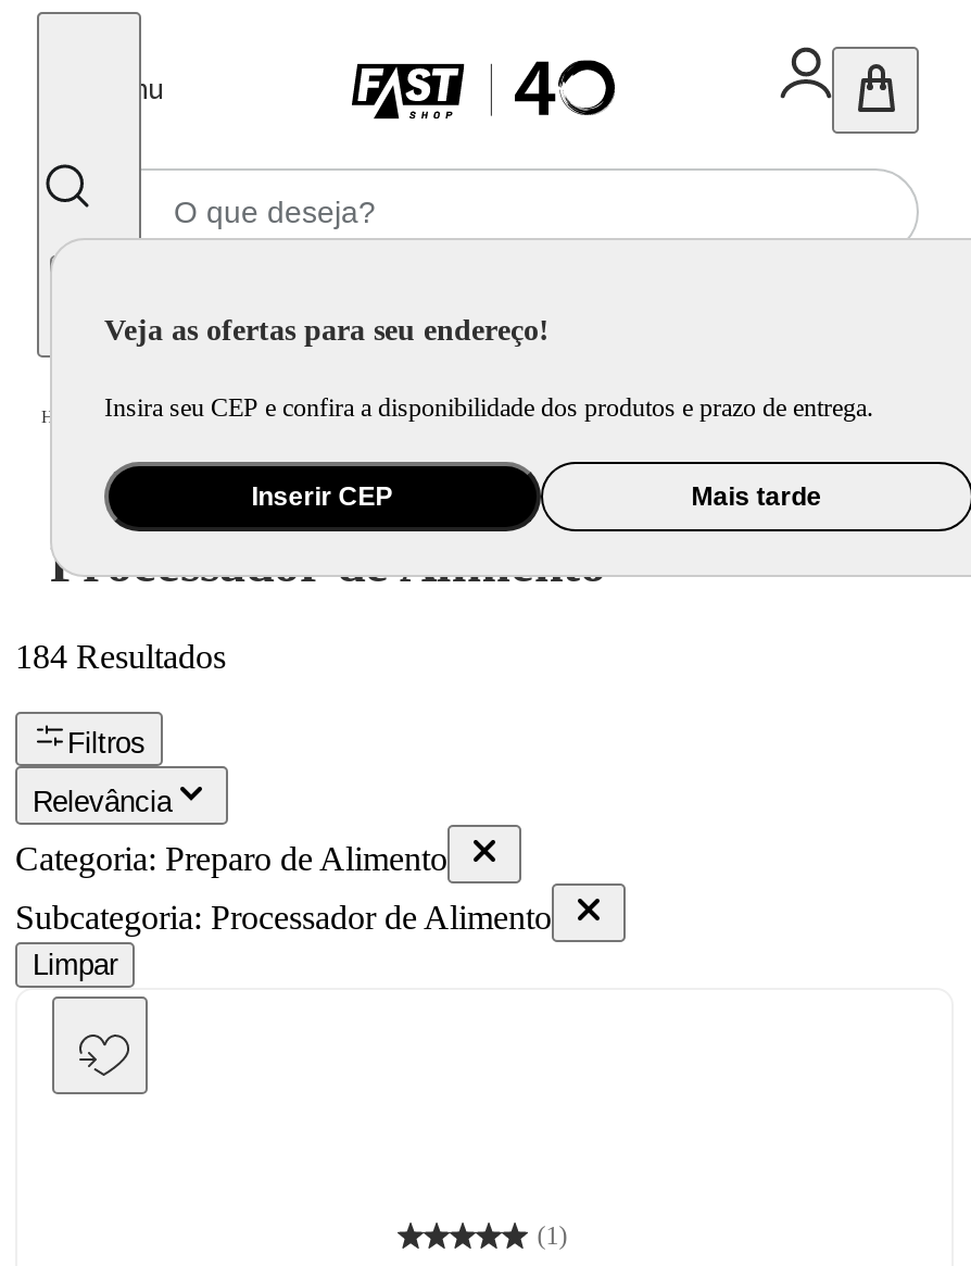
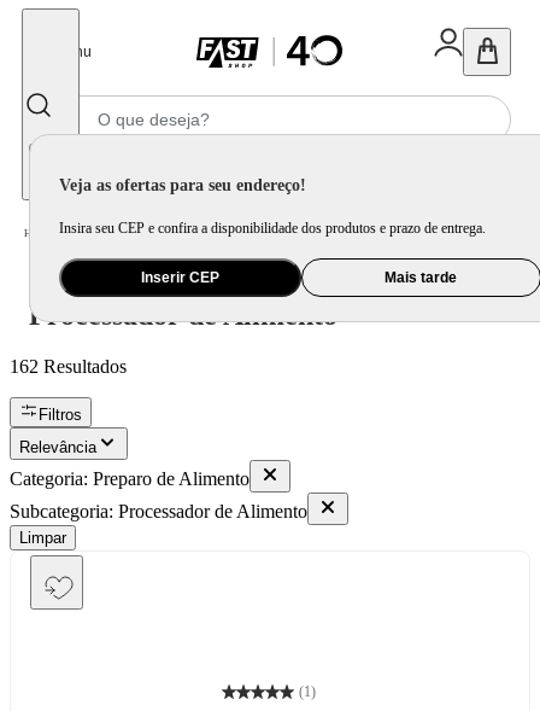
[15,637,226,674] 184 Resultados -> [10,356,127,376] 162 Resultados

